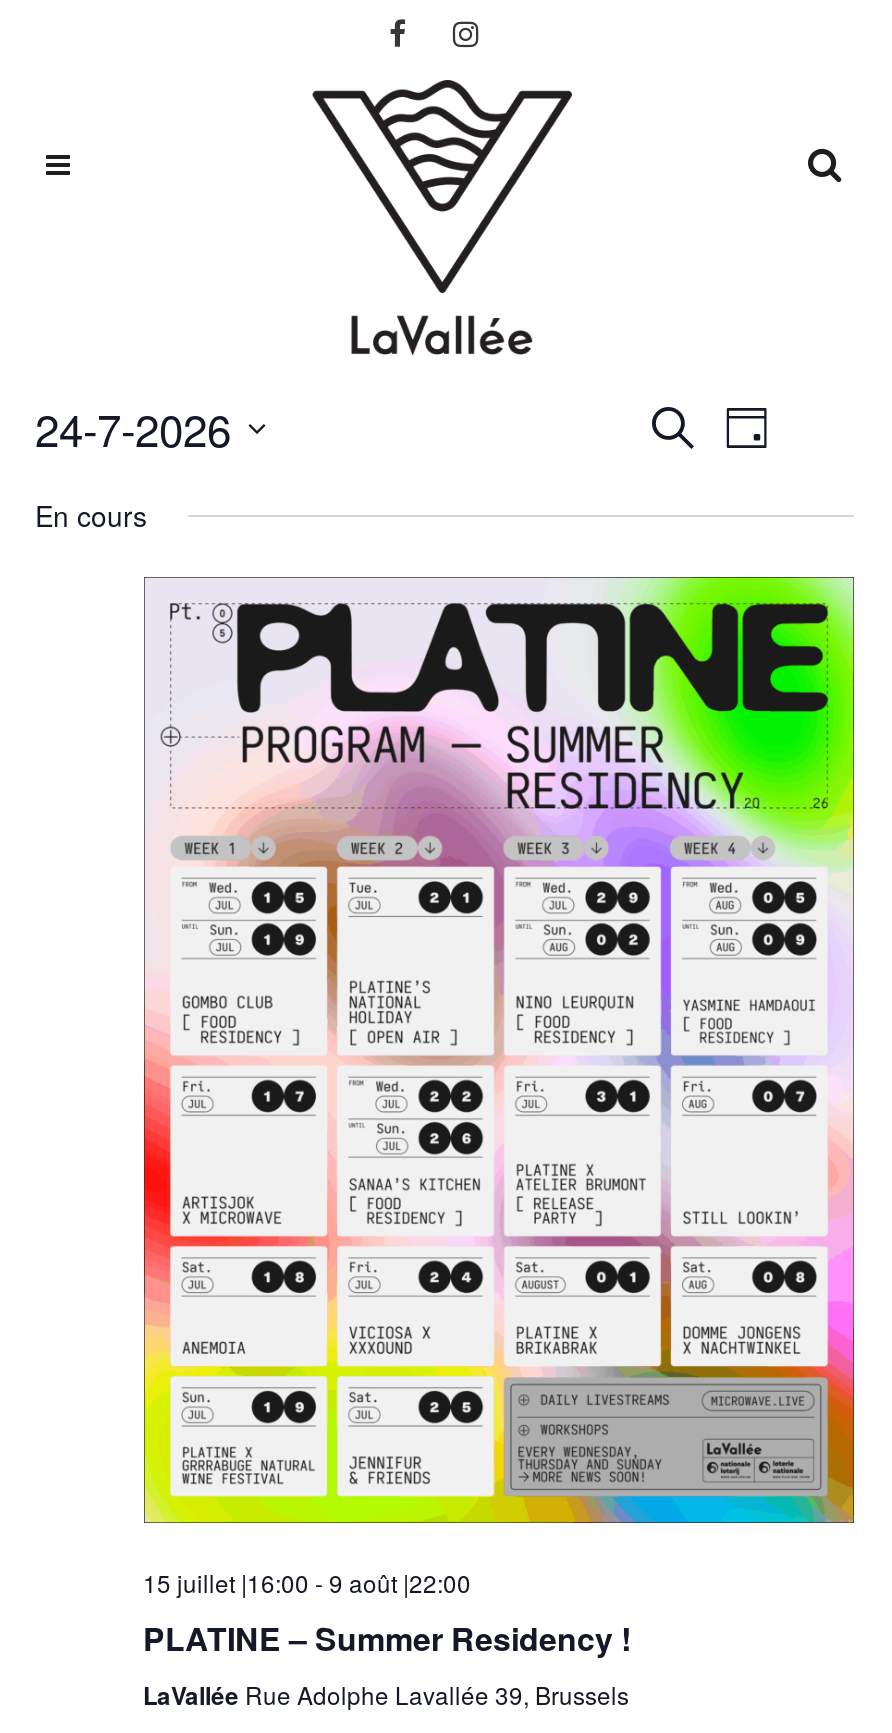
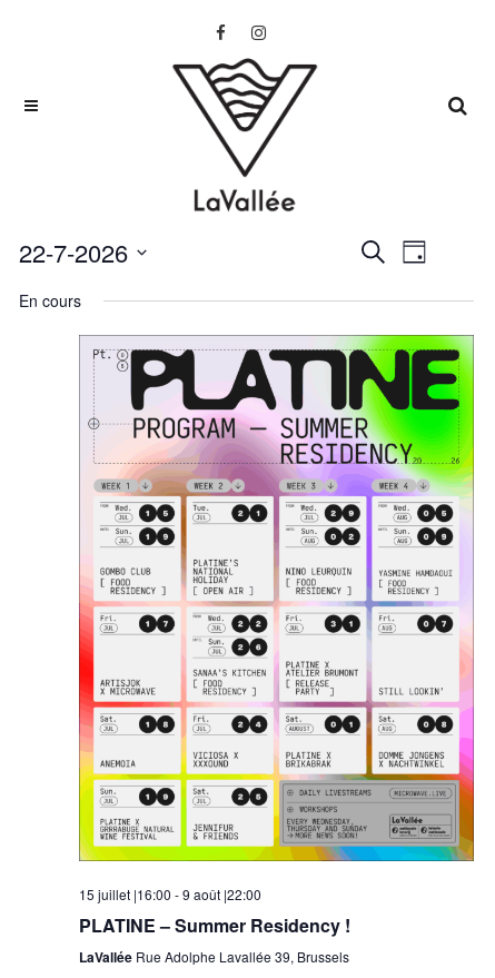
[35,397,231,459] 24-7-2026 -> [18,235,127,269] 22-7-2026

